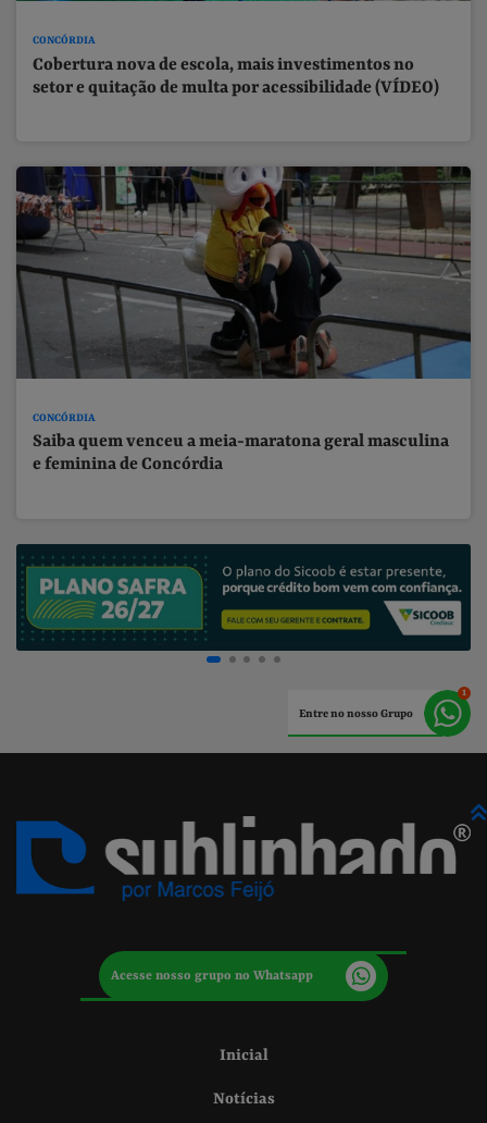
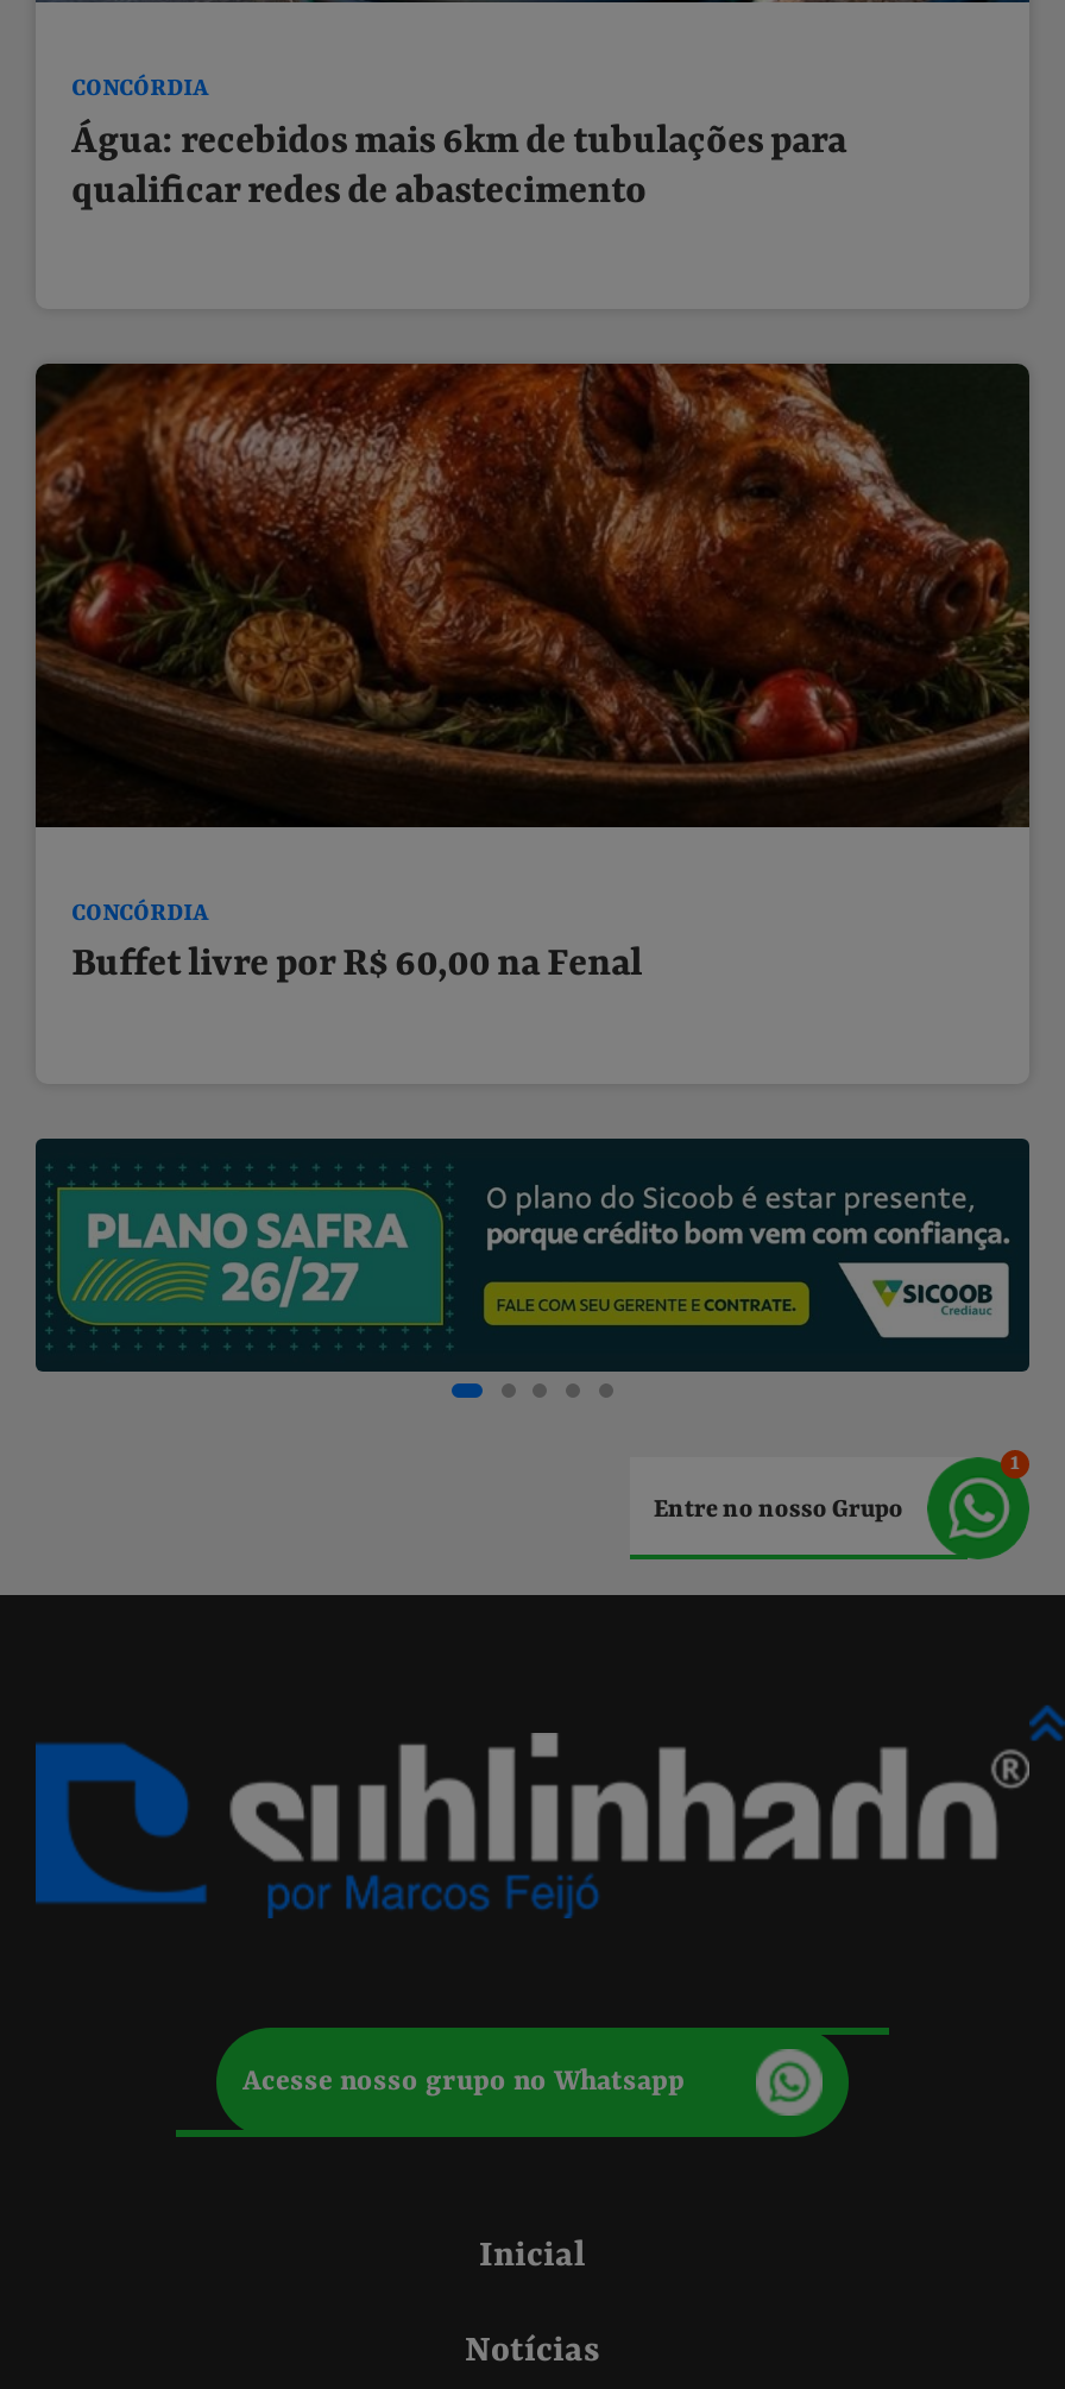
[33,55,439,98] Cobertura nova de escola, mais investimentos no | setor e quitação de multa por acessibilidade (VÍDEO) -> [72,120,847,213] Água: recebidos mais 6km de tubulações para | qualificar redes de abastecimento
[15,165,472,380] [image] -> [33,361,1032,830] [image]
[33,432,449,475] Saiba quem venceu a meia-maratona geral masculina | e feminina de Concórdia -> [72,945,642,987] Buffet livre por R$ 60,00 na Fenal

